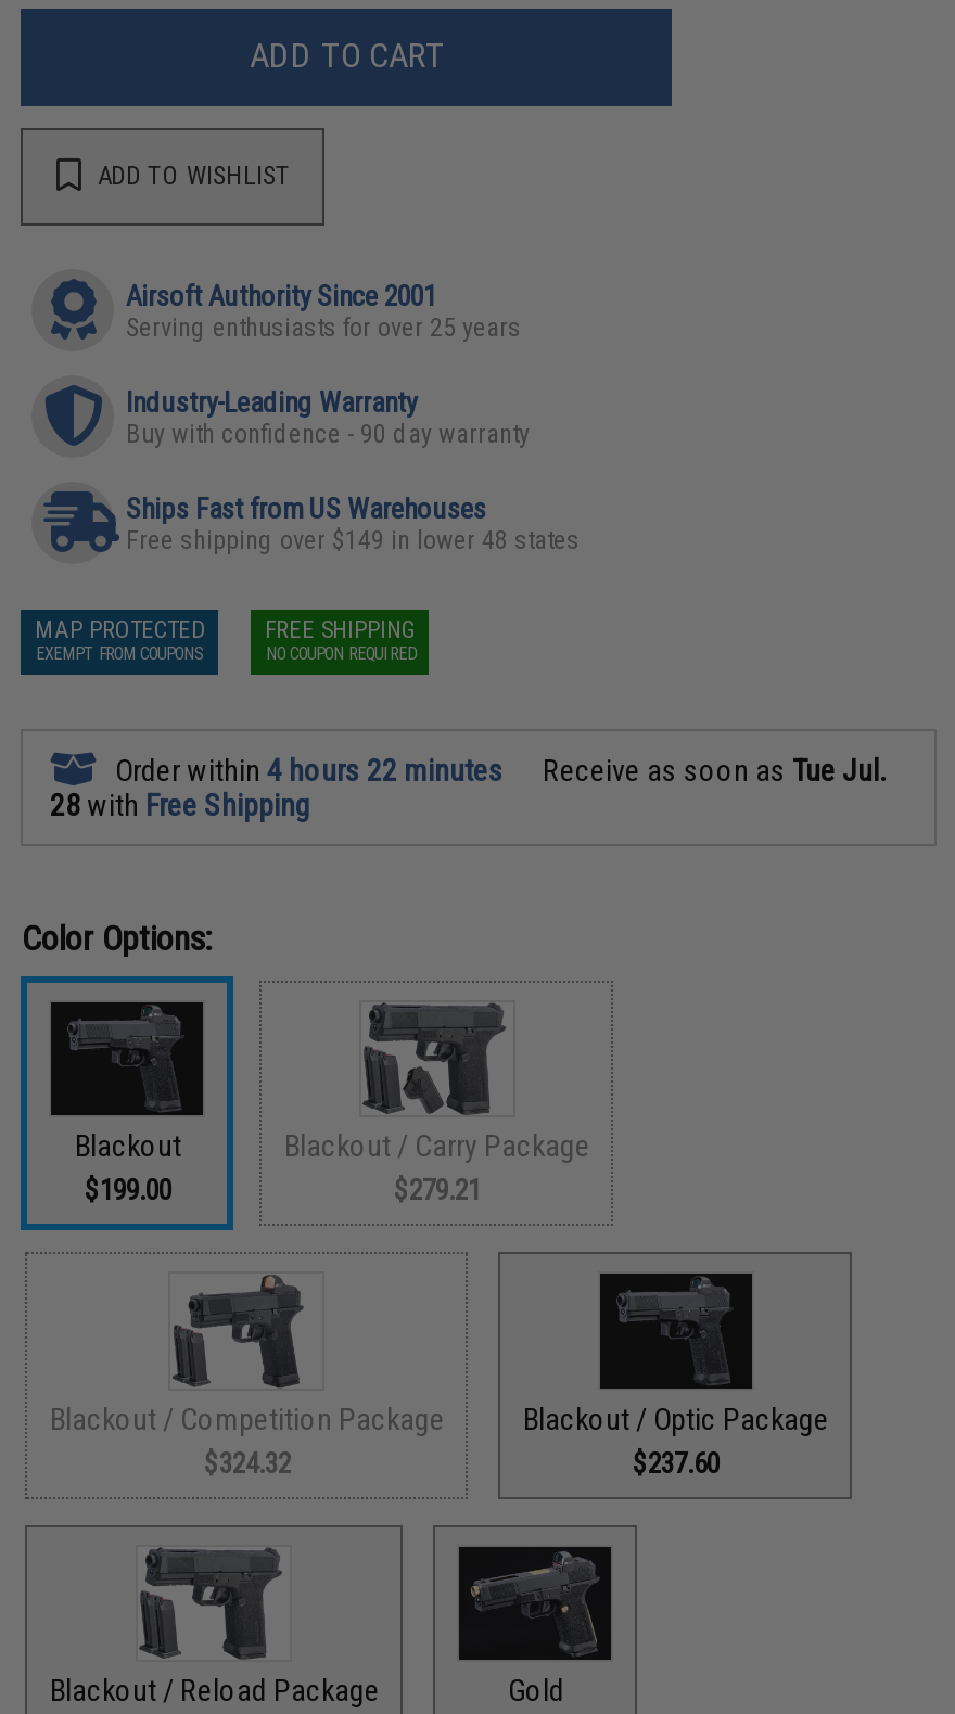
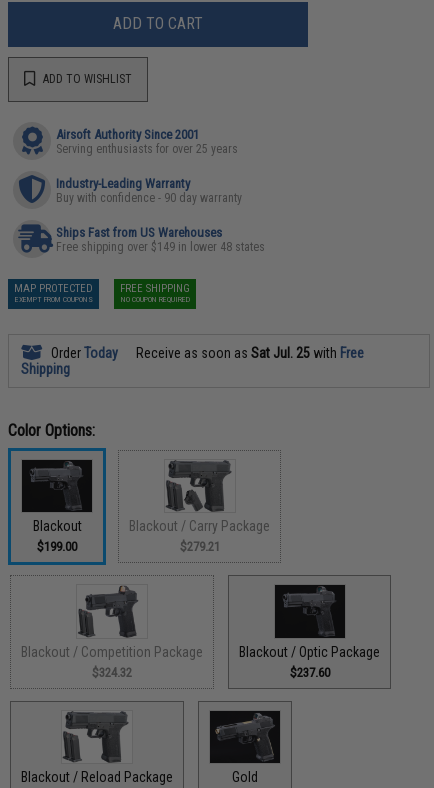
[50,752,885,821] Order within 4 hours 22 minutes | Receive as soon as Tue Jul. | 28 with Free Shipping -> [21,344,364,376] Order Today | Receive as soon as Sat Jul. 25 with Free | Shipping

